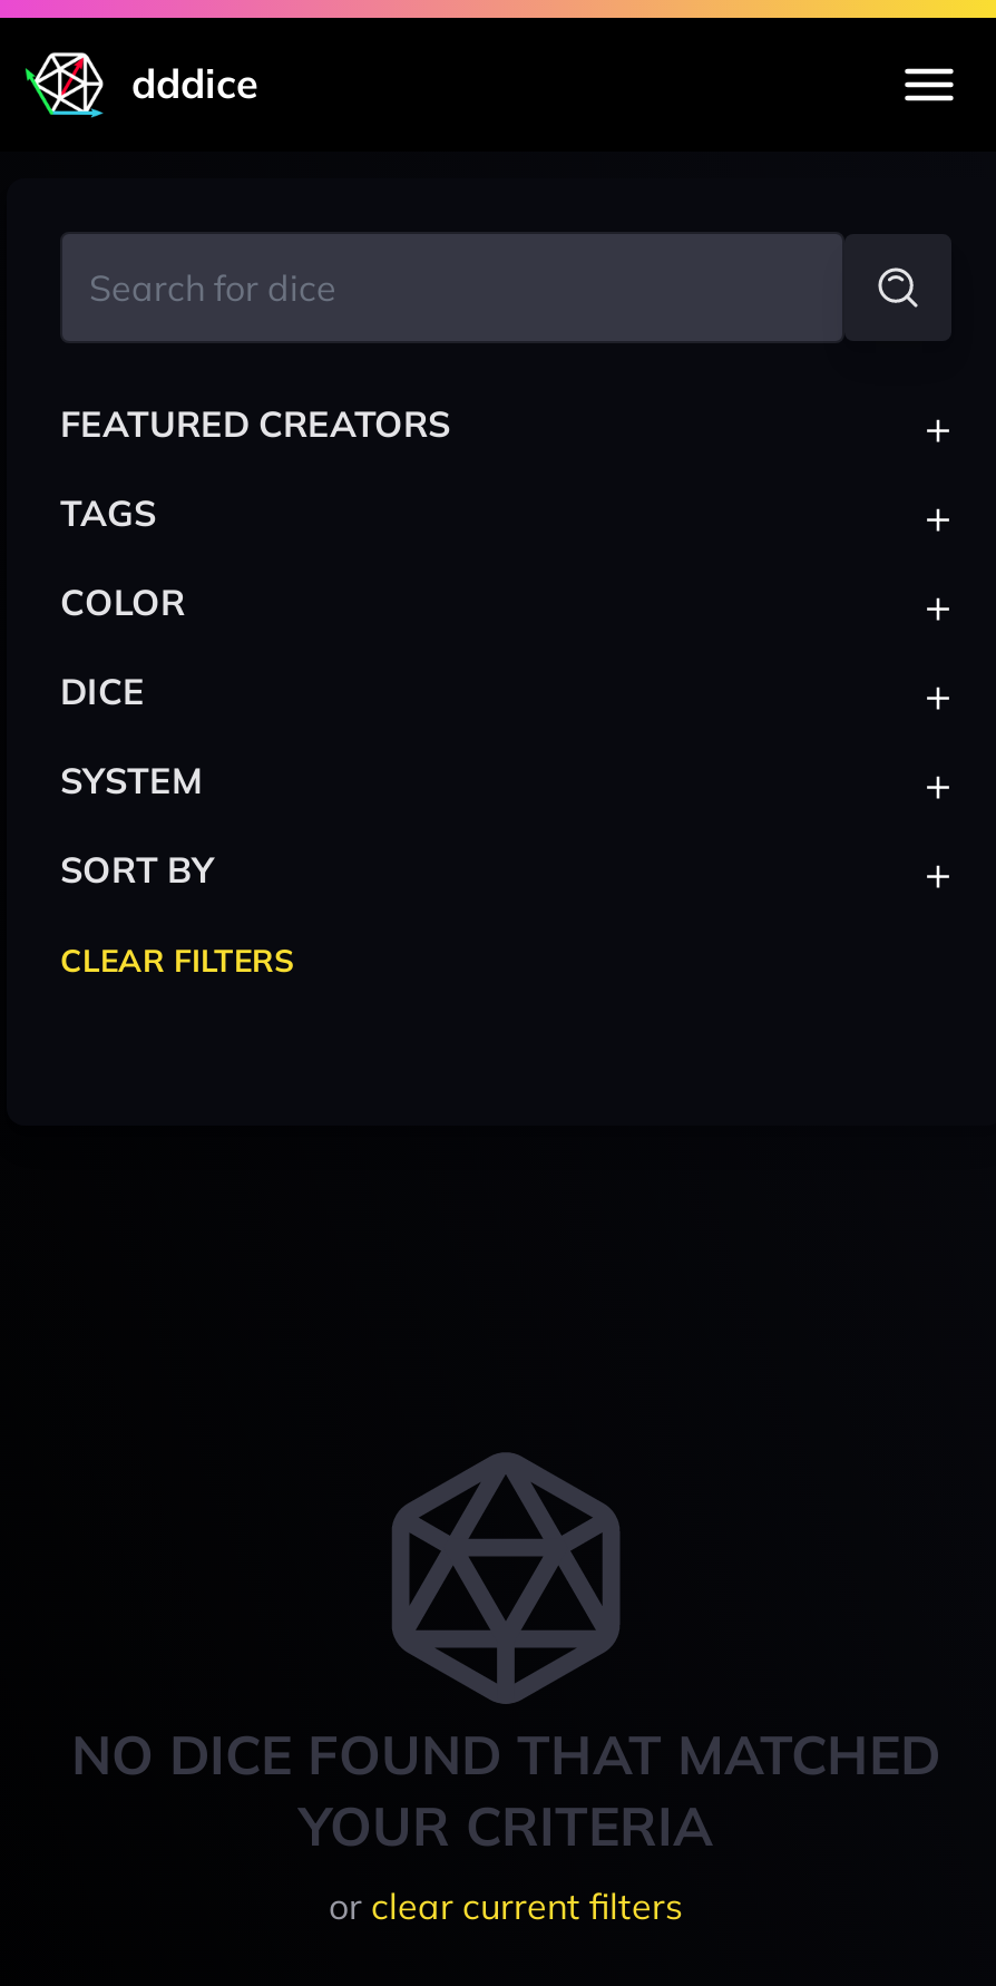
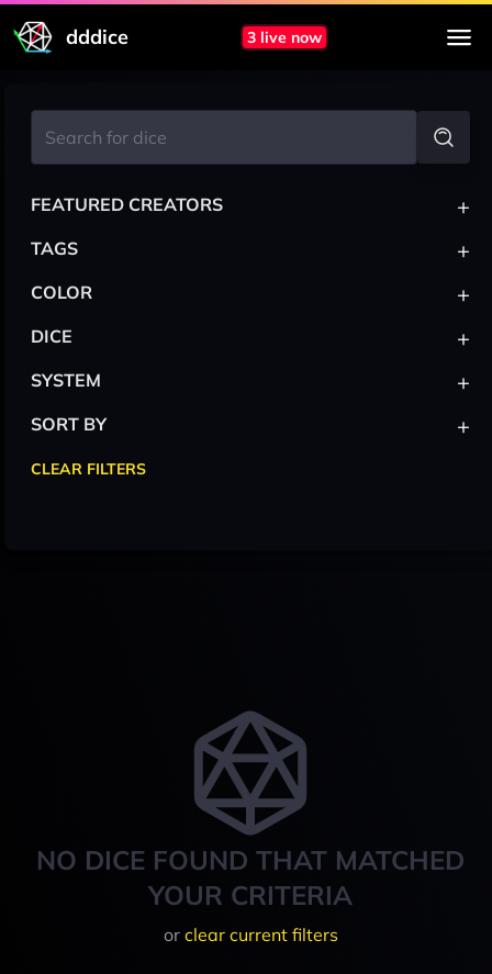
none -> [247,27,321,47] 3 live now

